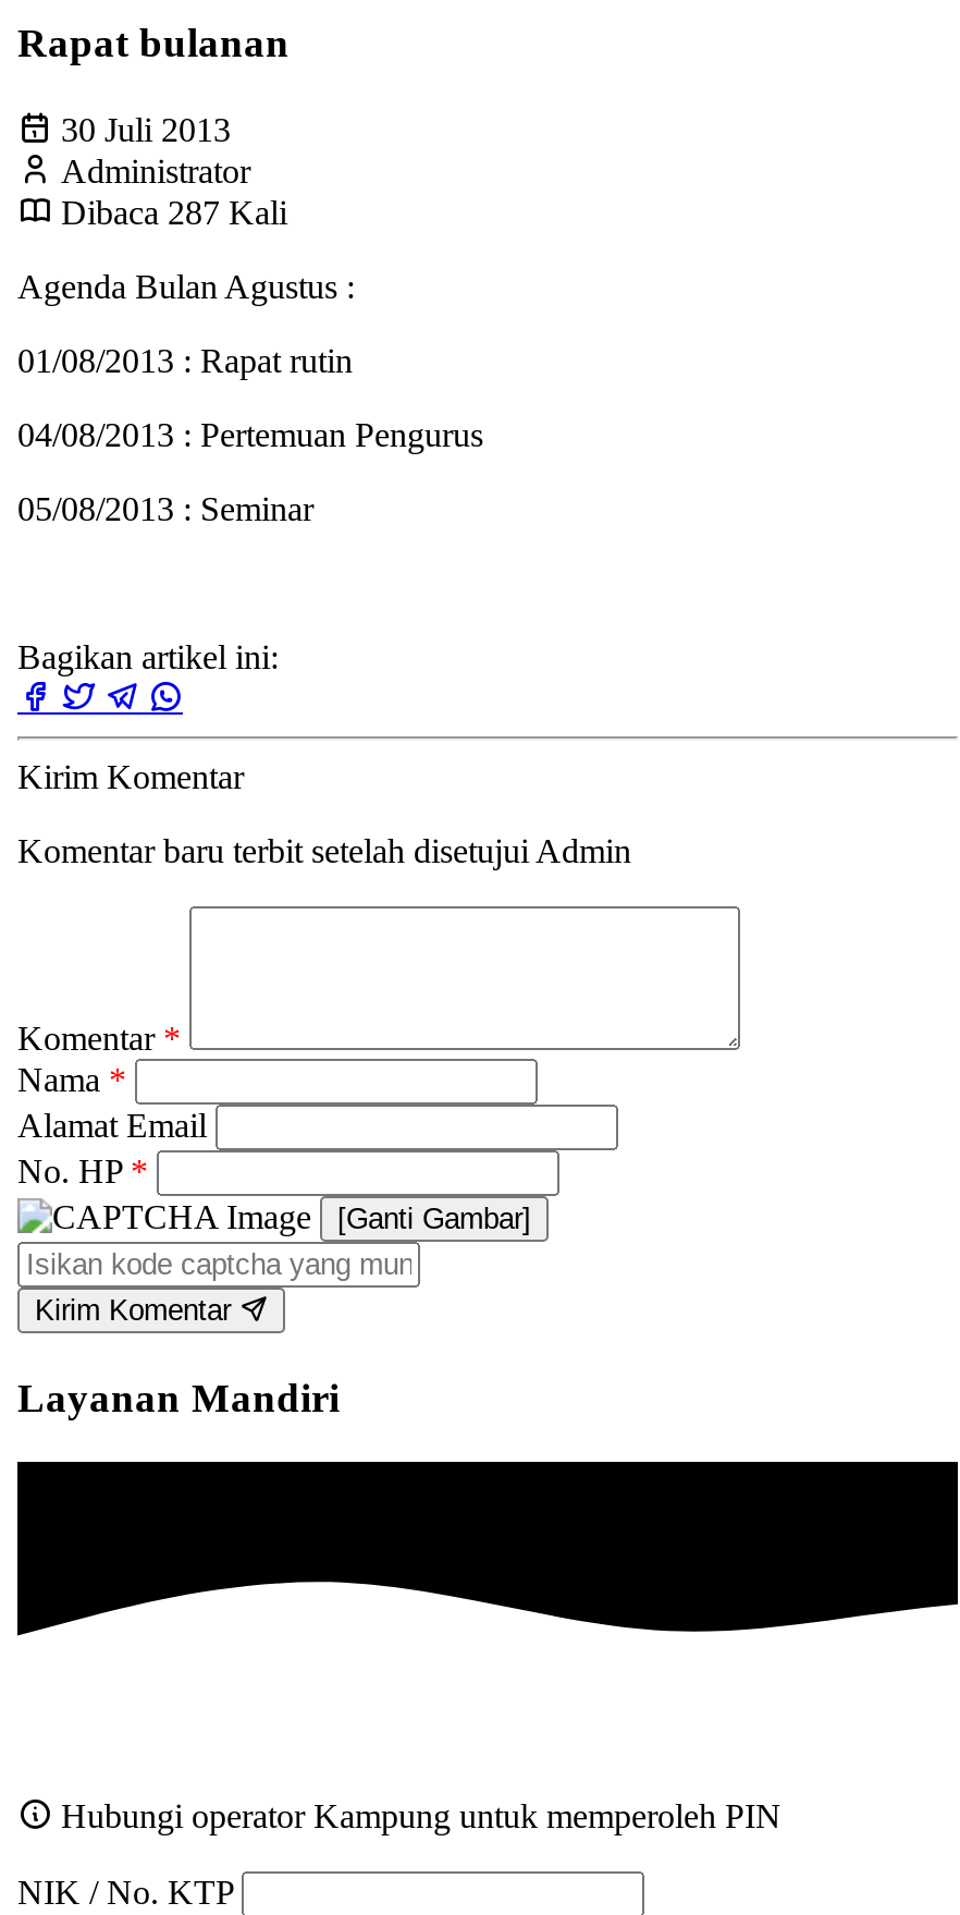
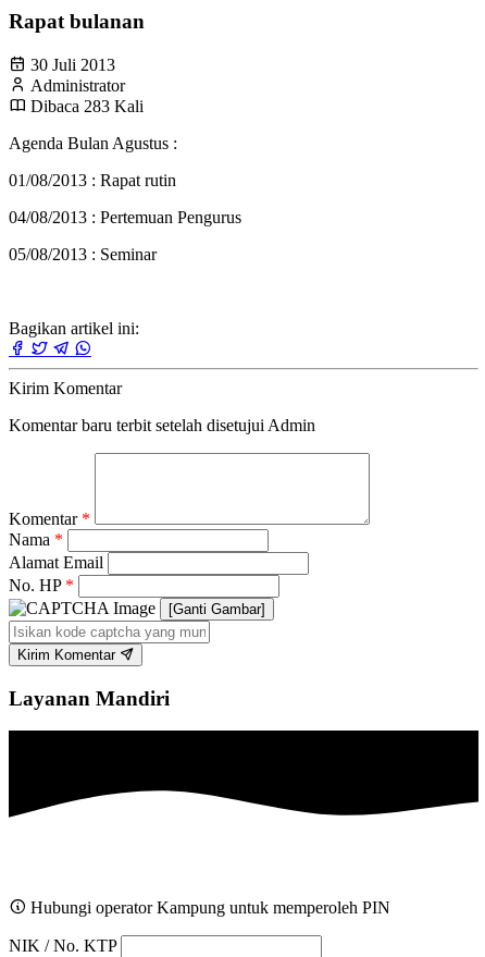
[61,194,287,231] Dibaca 287 Kali -> [30,97,144,115] Dibaca 283 Kali

